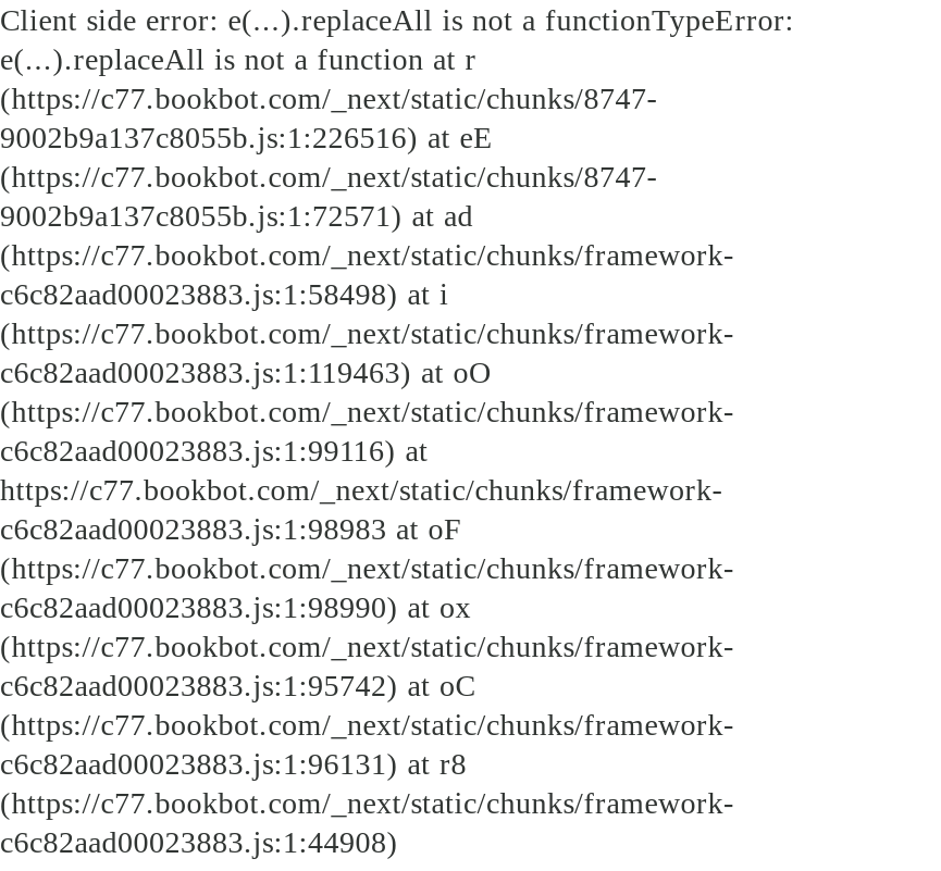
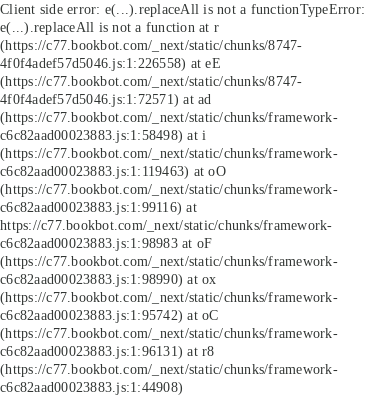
[0,120,493,154] 9002b9a137c8055b.js:1:226516) at eE -> [0,55,221,71] 4f0f4adef57d5046.js:1:226558) at eE
[0,198,473,233] 9002b9a137c8055b.js:1:72571) at ad -> [0,91,211,107] 4f0f4adef57d5046.js:1:72571) at ad

